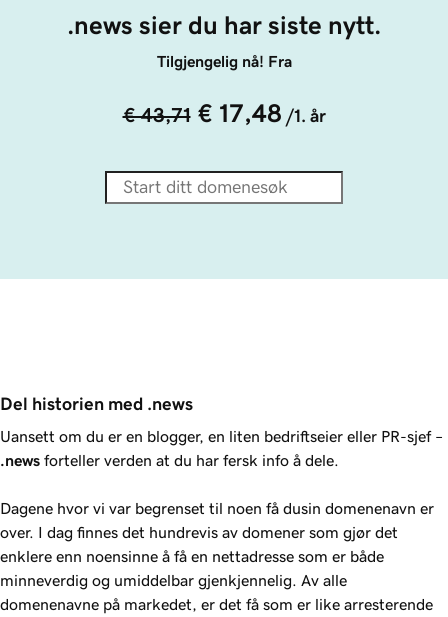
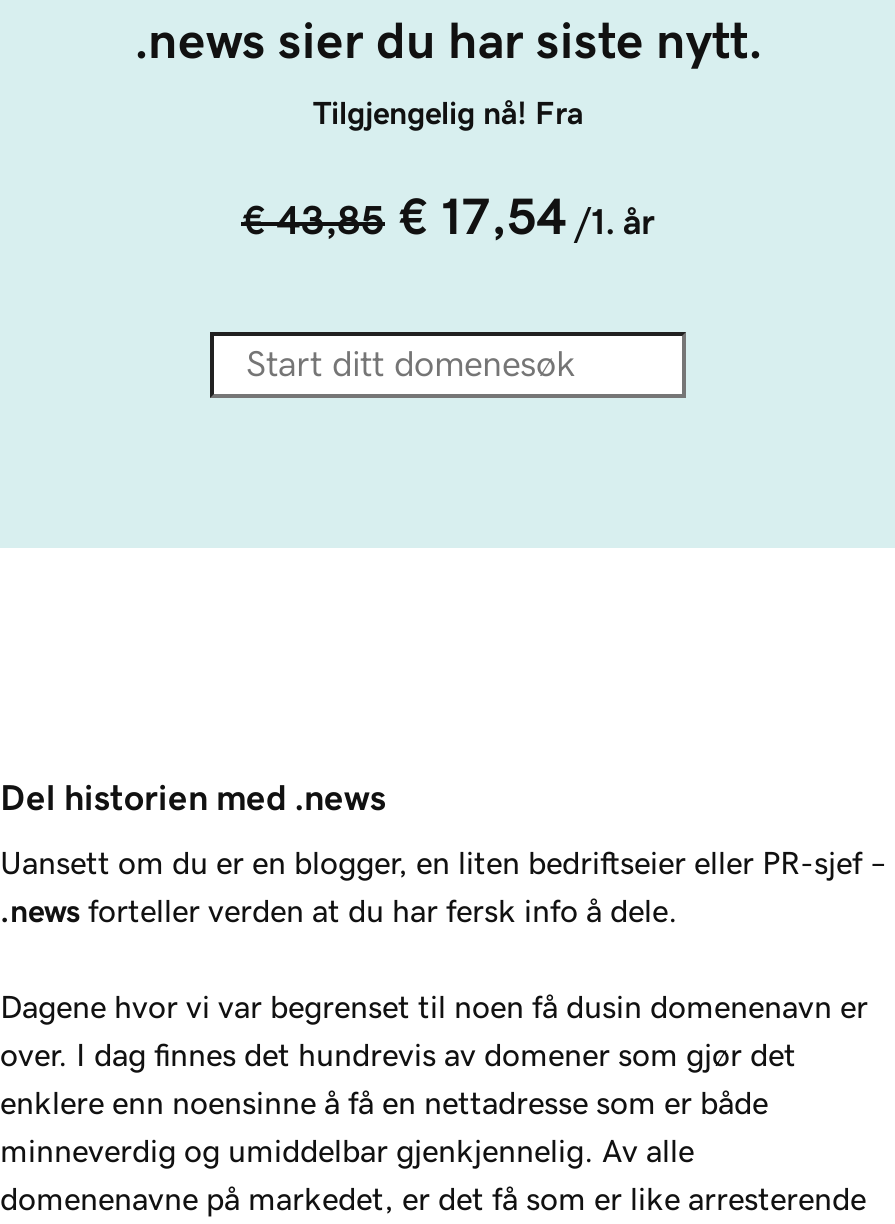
[122,100,325,126] € 43,71 € 17,48 /1. år -> [241,190,655,242] € 43,85 € 17,54 /1. år

